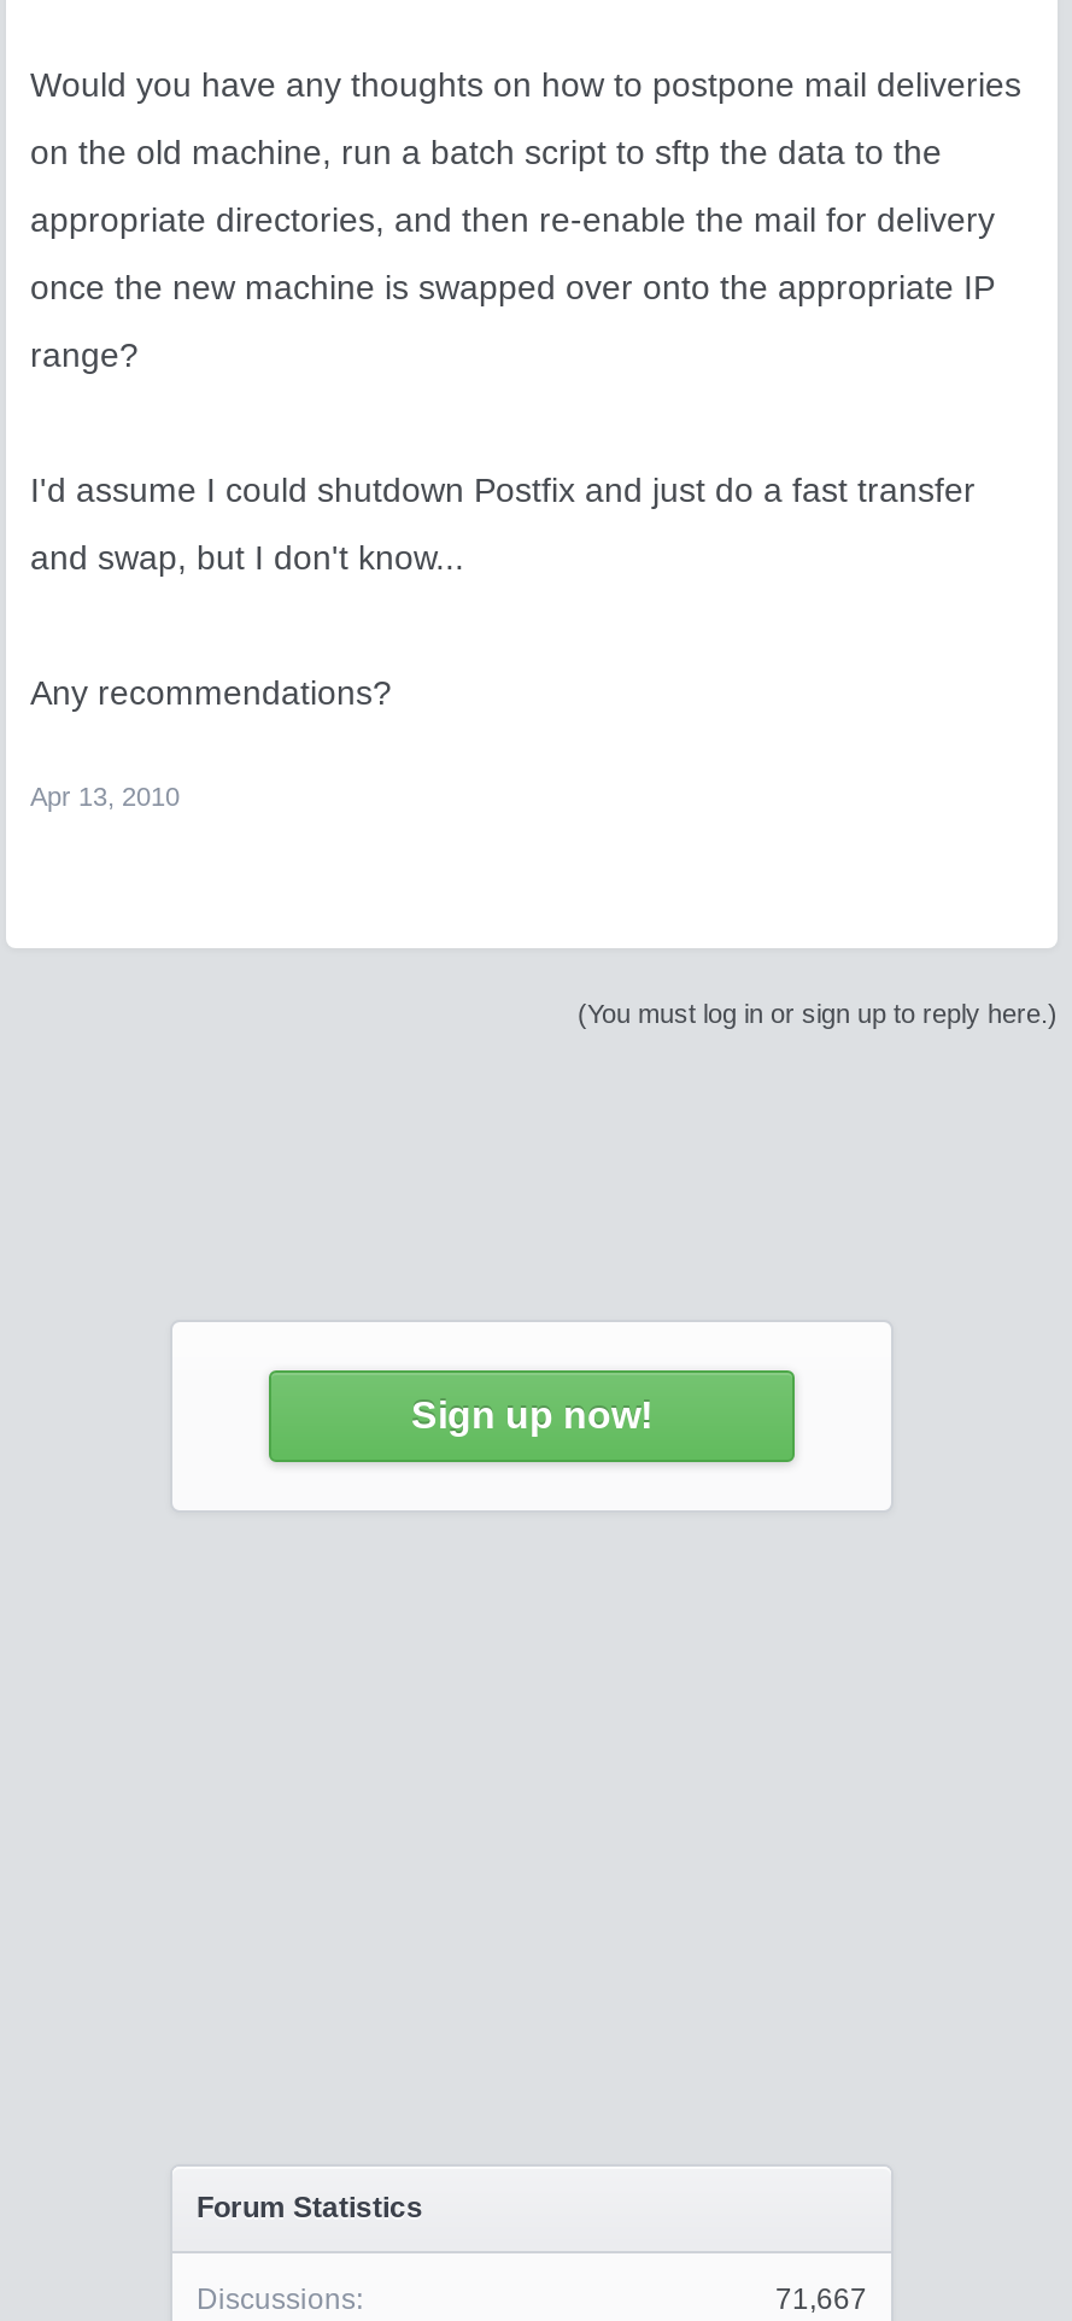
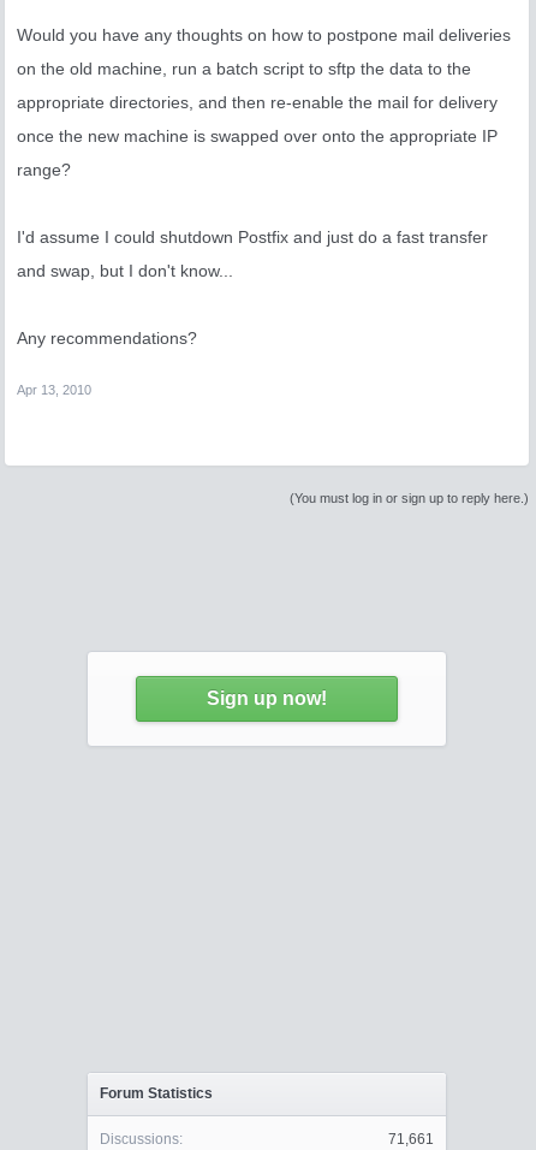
[775,2282,867,2316] 71,667 -> [388,1131,434,1148] 71,661

